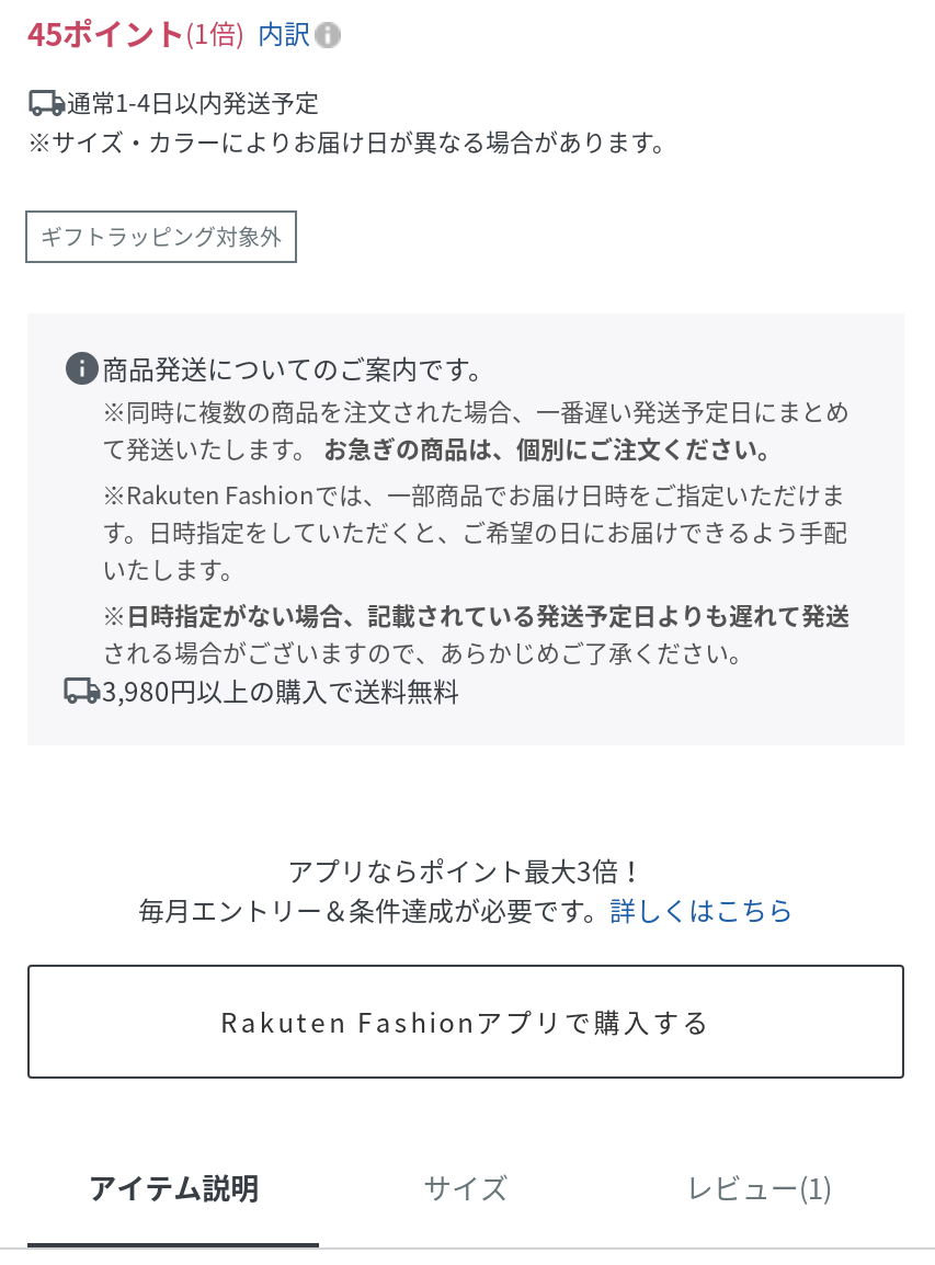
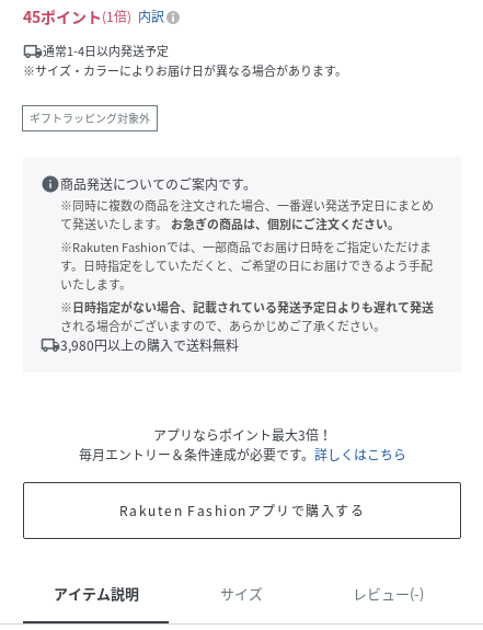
[685,1166,832,1208] レビュー(1) -> [352,583,424,603] レビュー(-)

